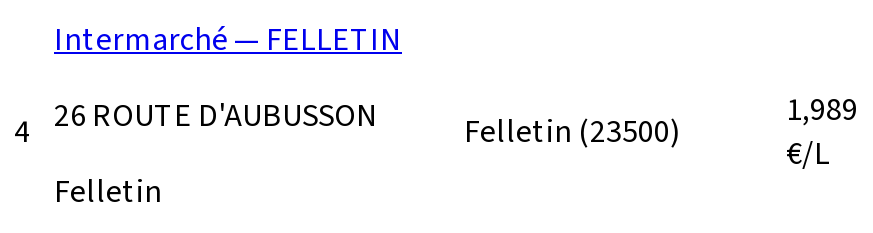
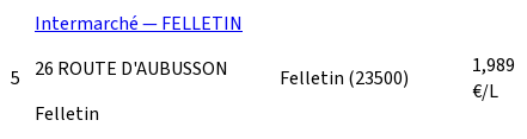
[14,94,680,154] 4 26 ROUTE D'AUBUSSON Felletin (23500) -> [11,56,409,91] 5 26 ROUTE D'AUBUSSON Felletin (23500)

